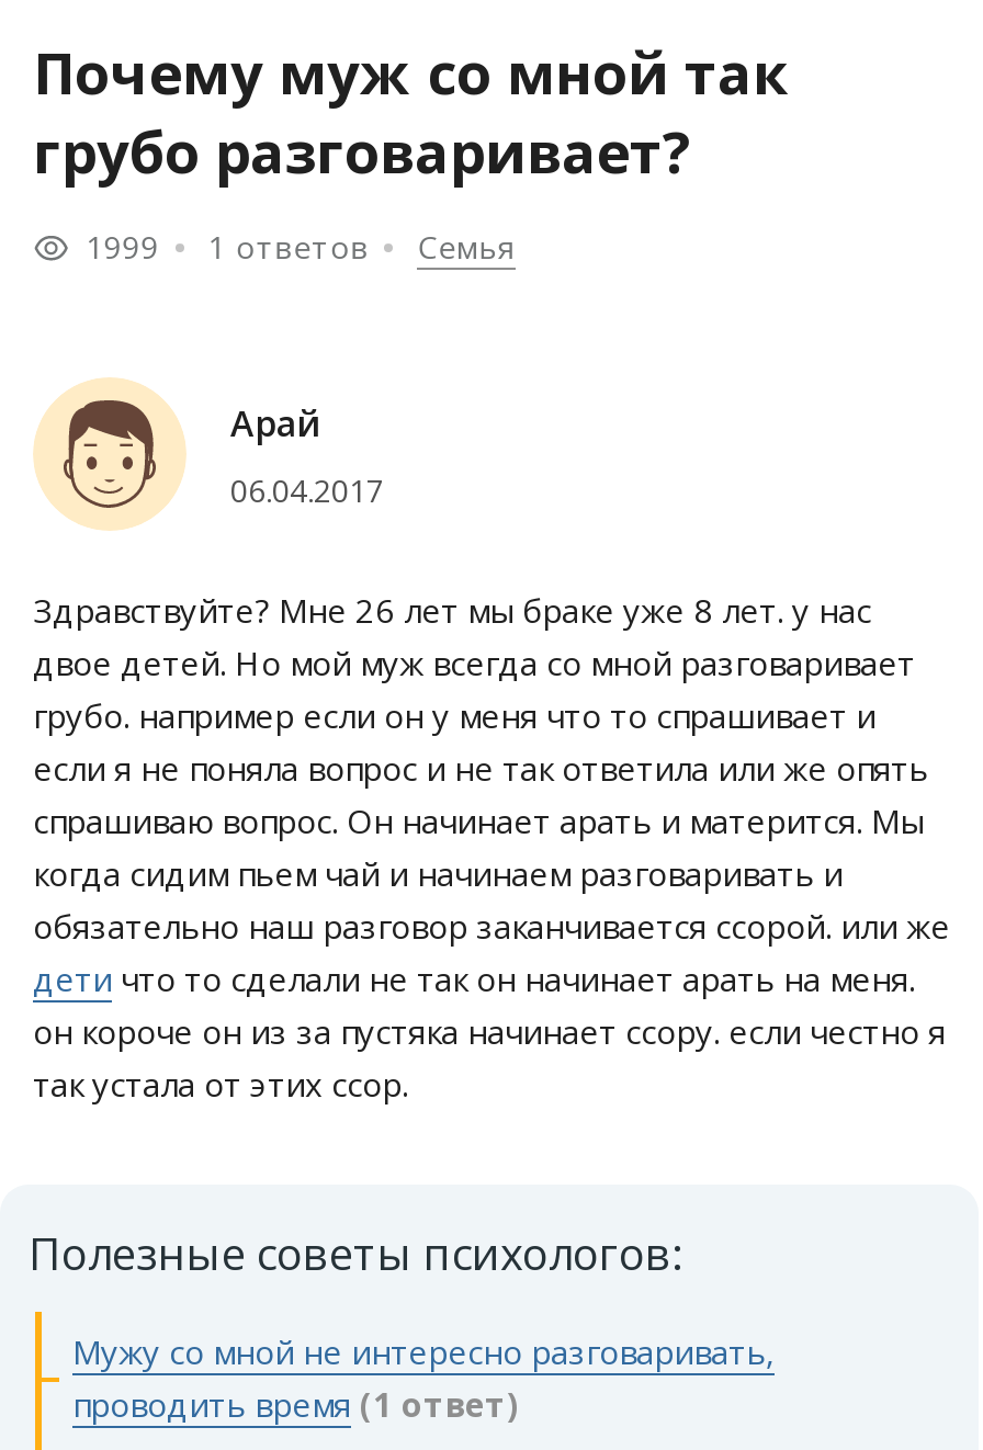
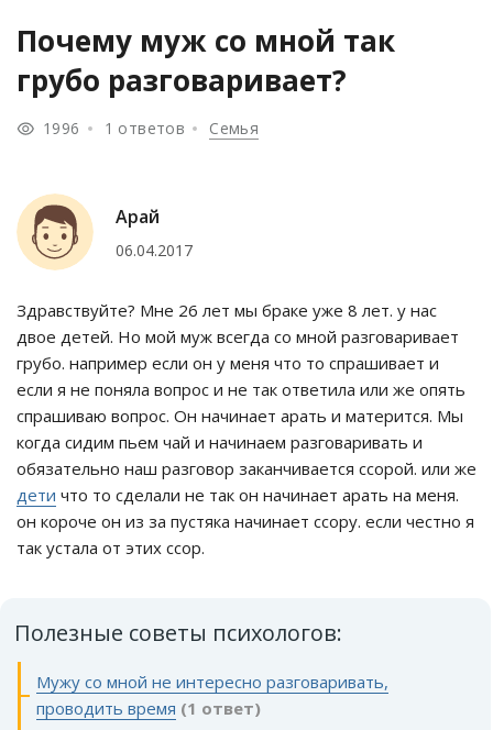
[86,227,516,269] 1999 1 ответов Семья -> [43,118,259,139] 1996 1 ответов Семья

